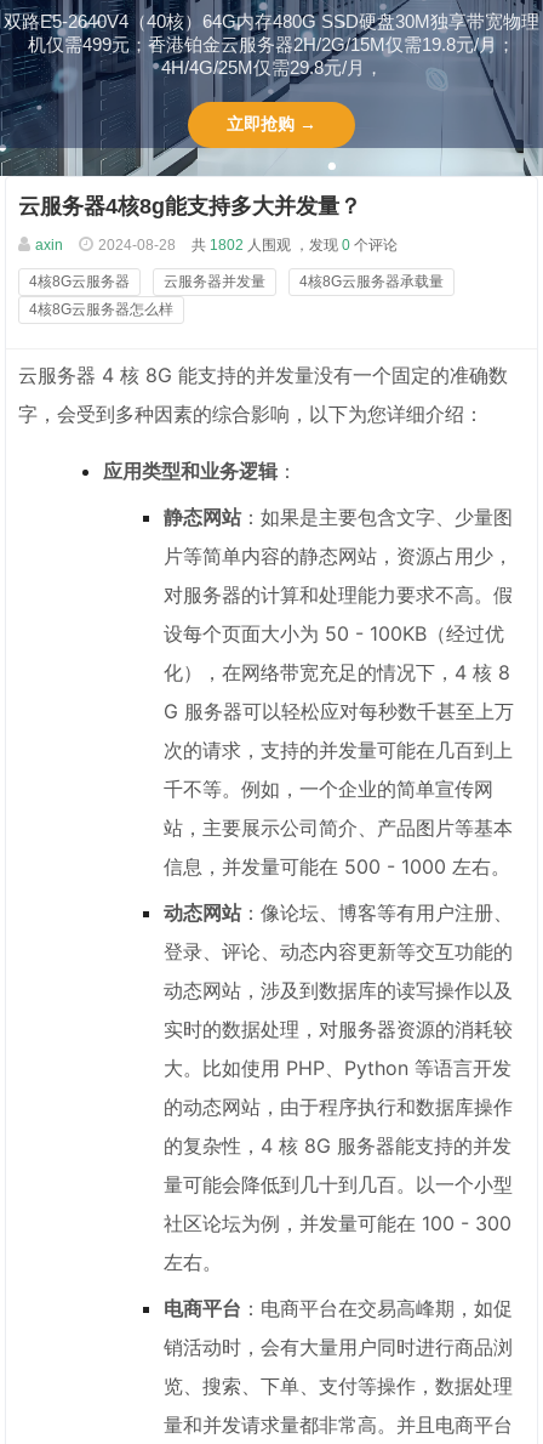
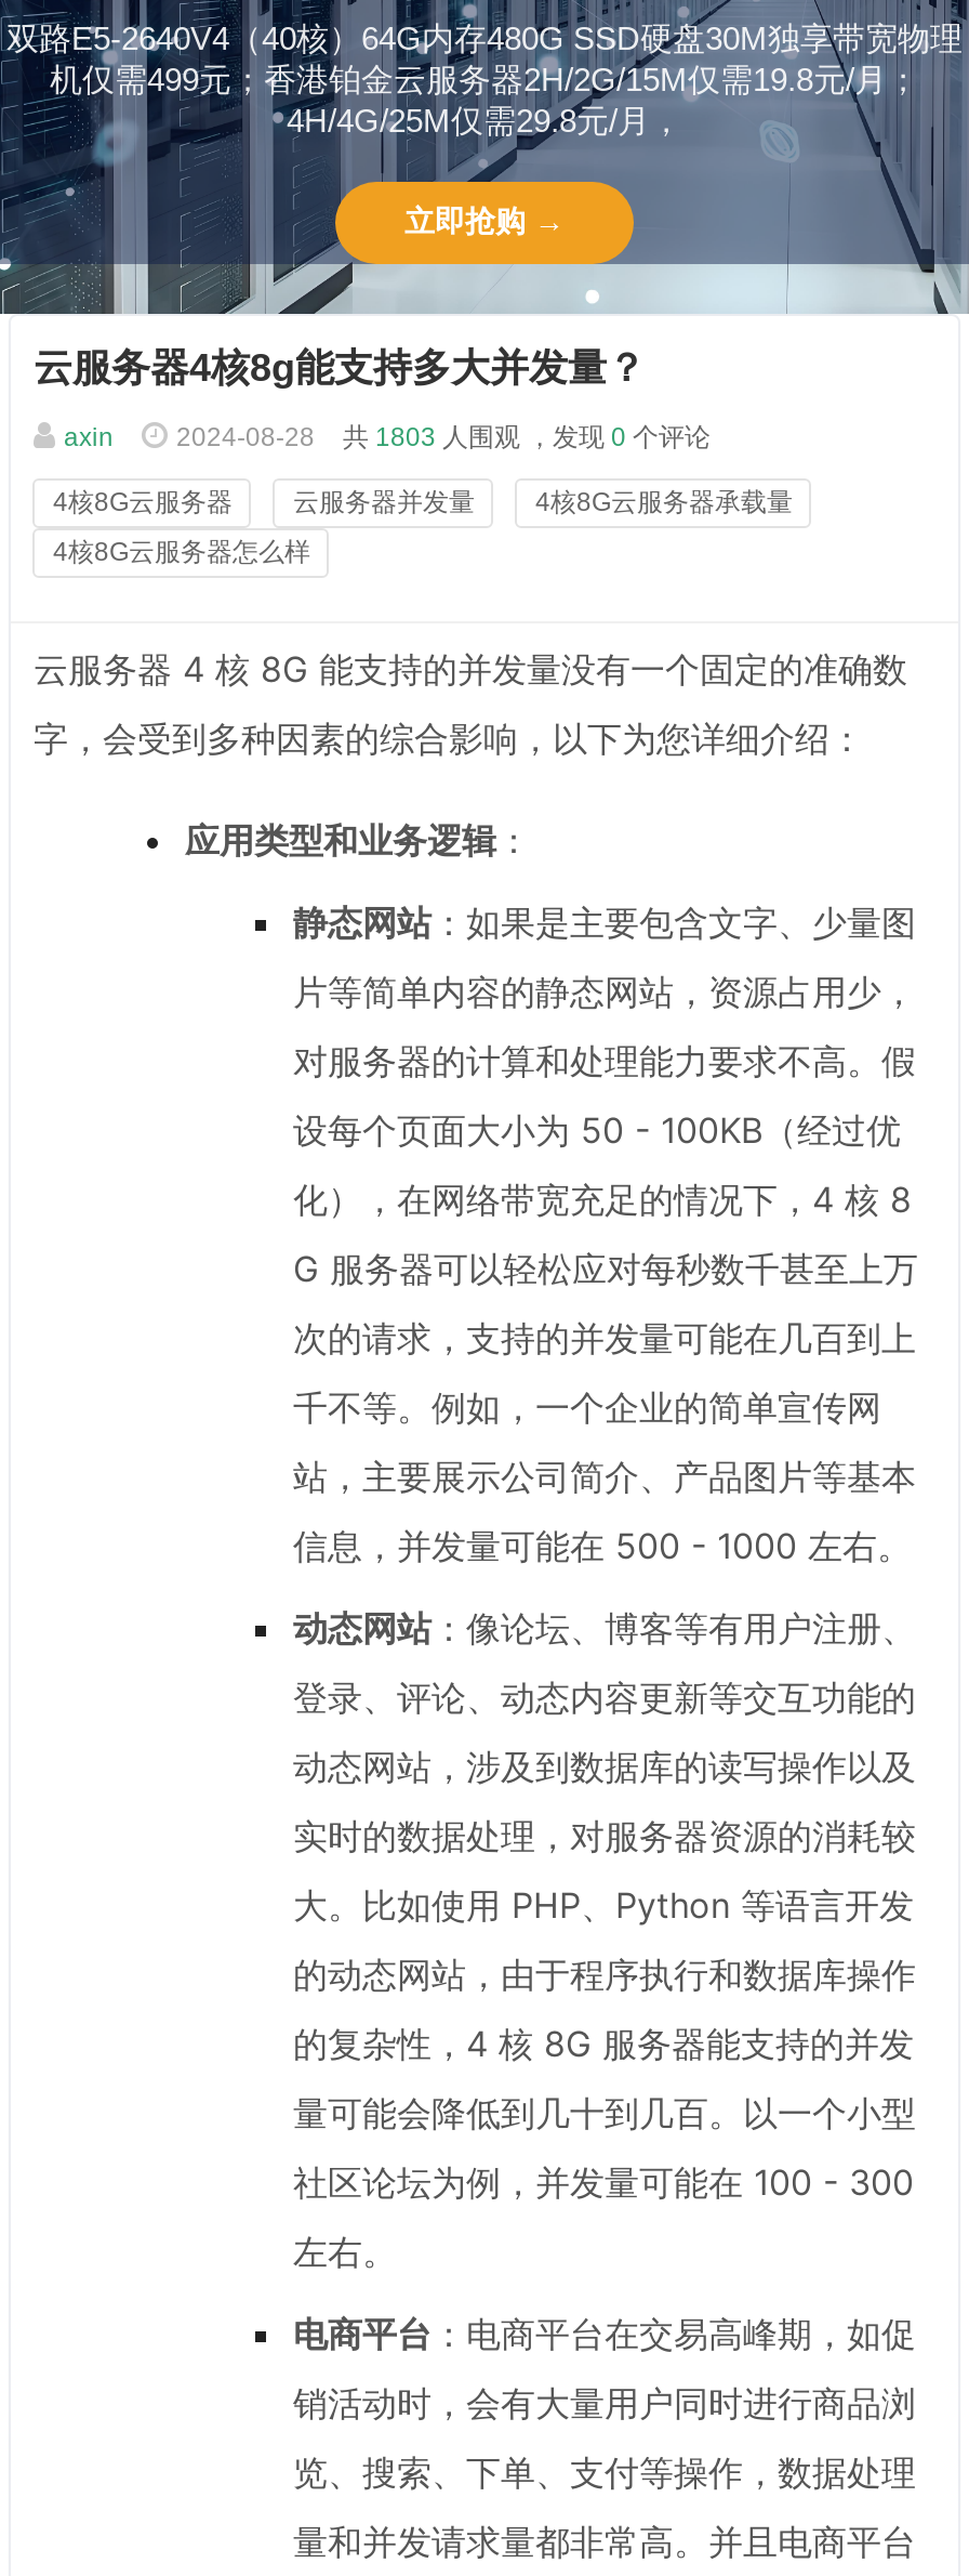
[192,237,398,254] 共 1802 人围观 ，发现 0 个评论 -> [343,422,711,452] 共 1803 人围观 ，发现 0 个评论

